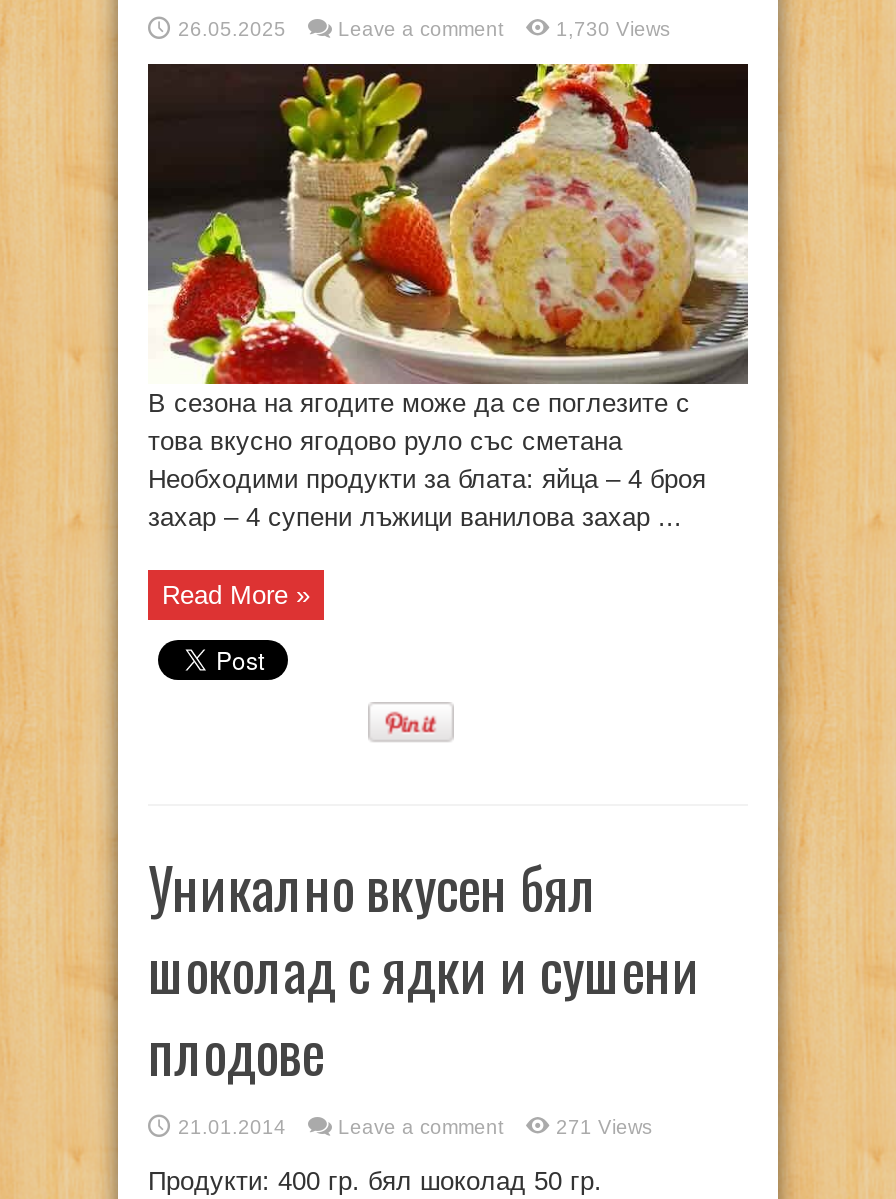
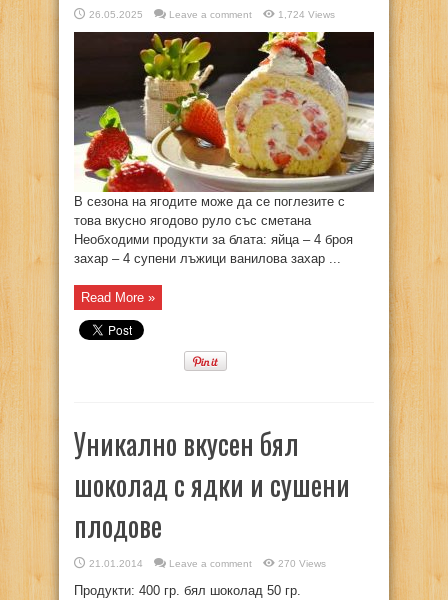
[556,18,670,40] 1,730 Views -> [278,9,335,20] 1,724 Views
[556,1115,652,1137] 271 Views -> [278,558,326,569] 270 Views

